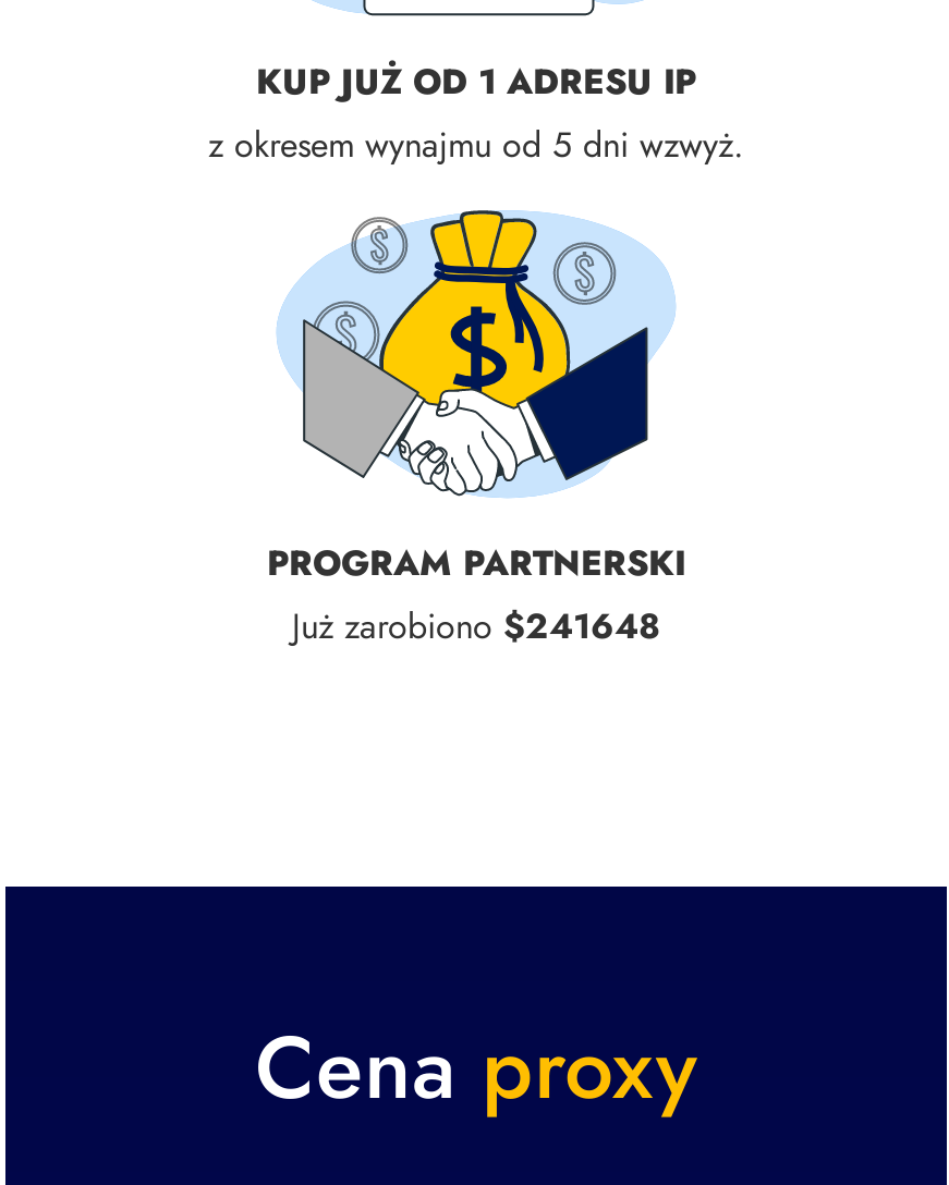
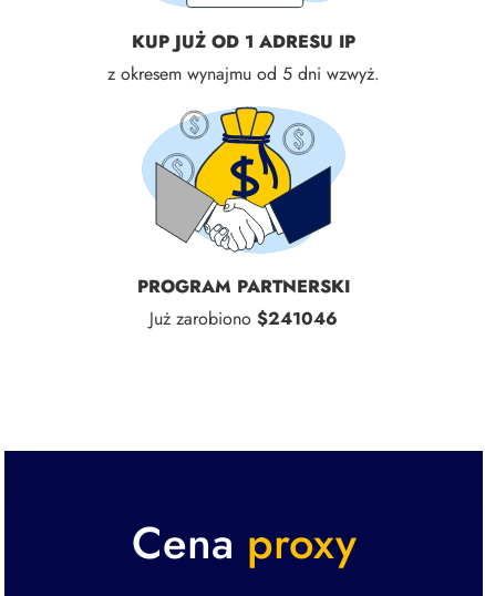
[292,601,660,651] Już zarobiono $241648 -> [149,305,338,331] Już zarobiono $241046

